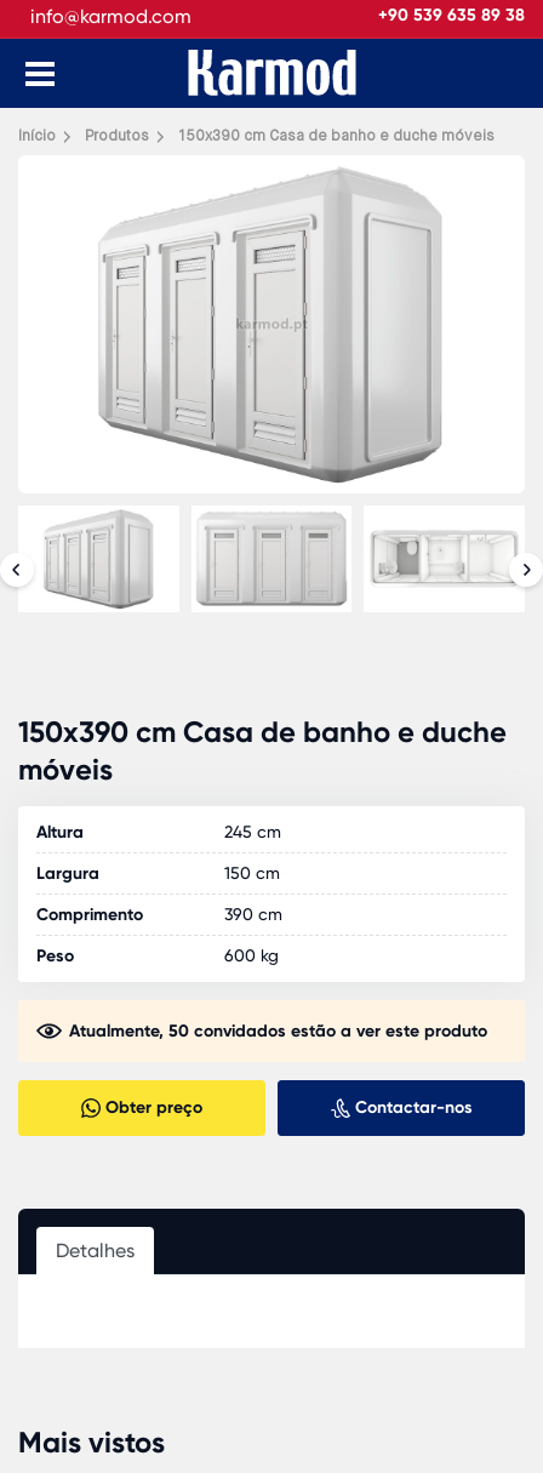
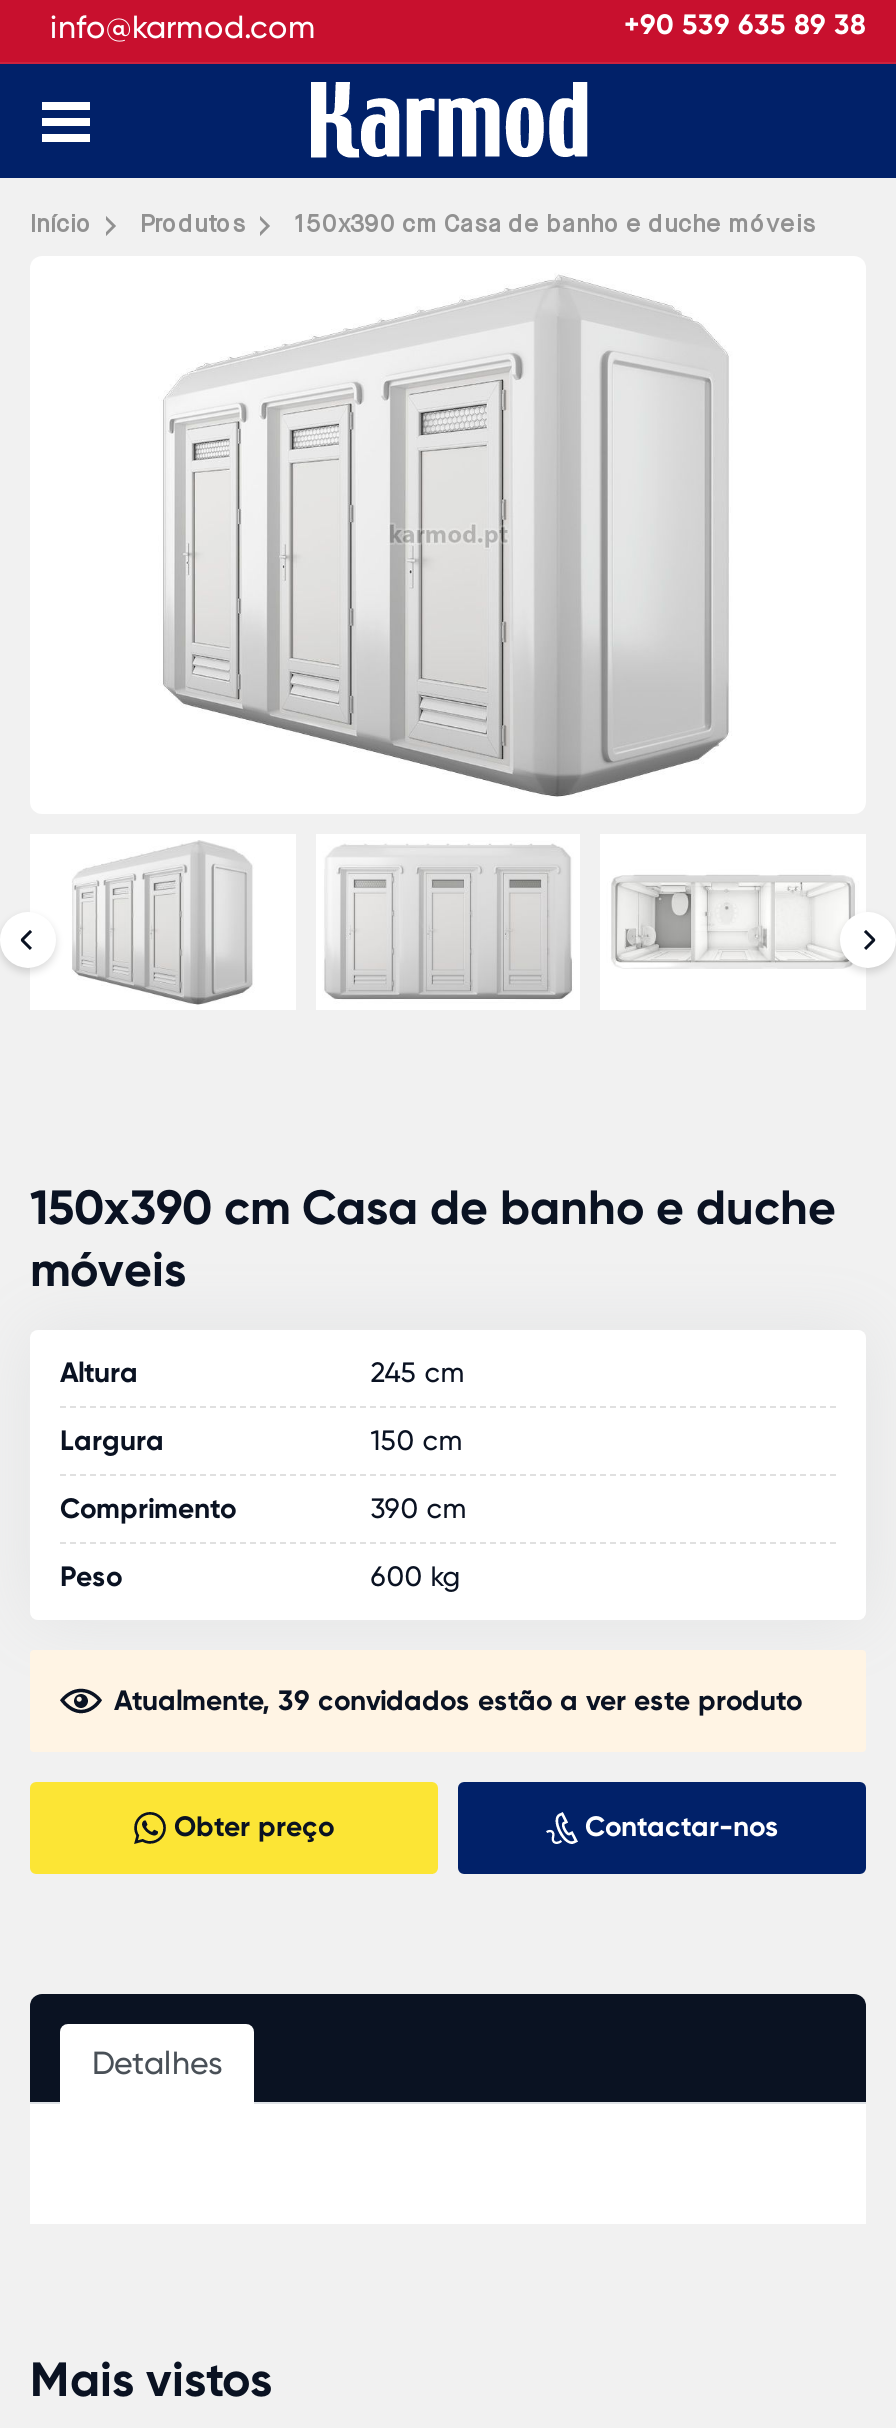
[69,1021,487,1041] Atualmente, 50 convidados estão a ver este produto -> [114,1684,802,1718] Atualmente, 39 convidados estão a ver este produto

